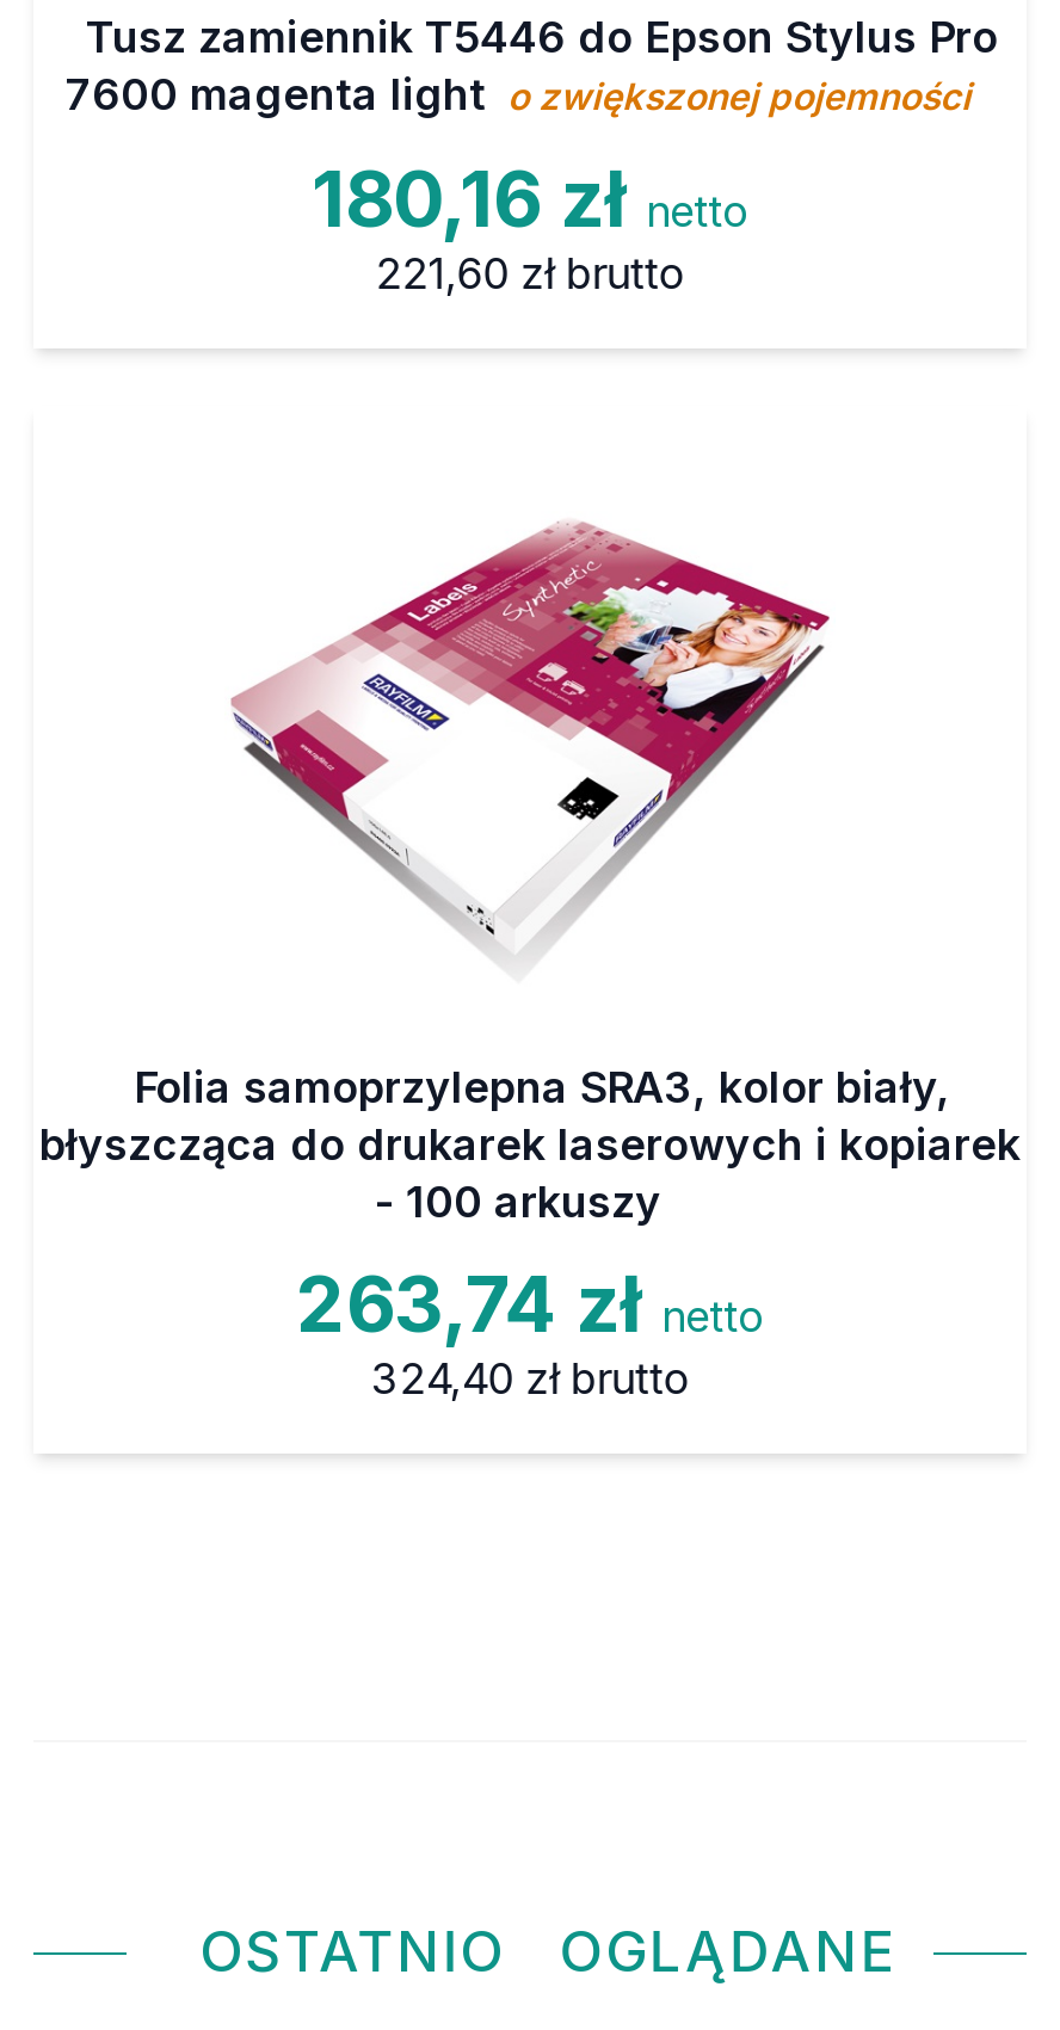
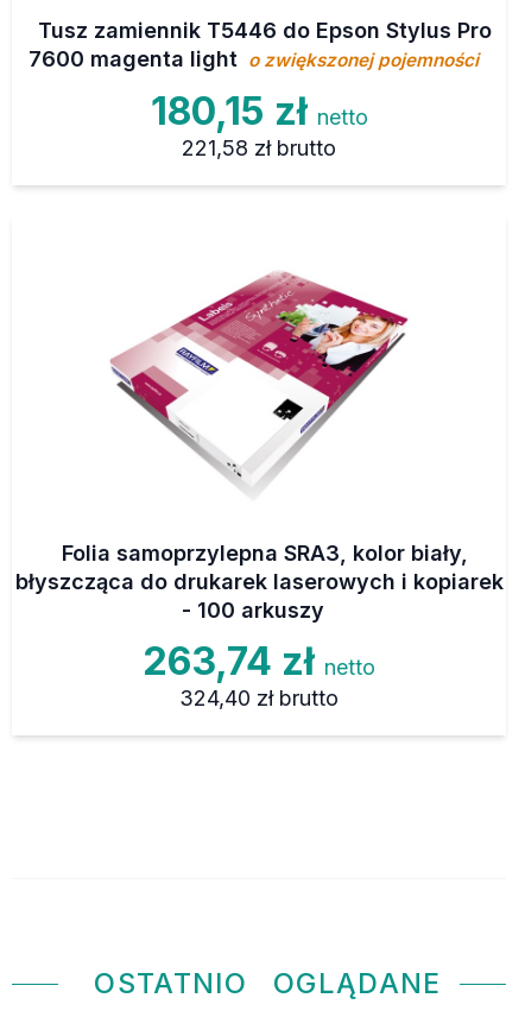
[312,153,748,246] 180,16 zł netto -> [150,88,368,134] 180,15 zł netto
[375,248,685,298] 221,60 zł brutto -> [182,135,336,160] 221,58 zł brutto

